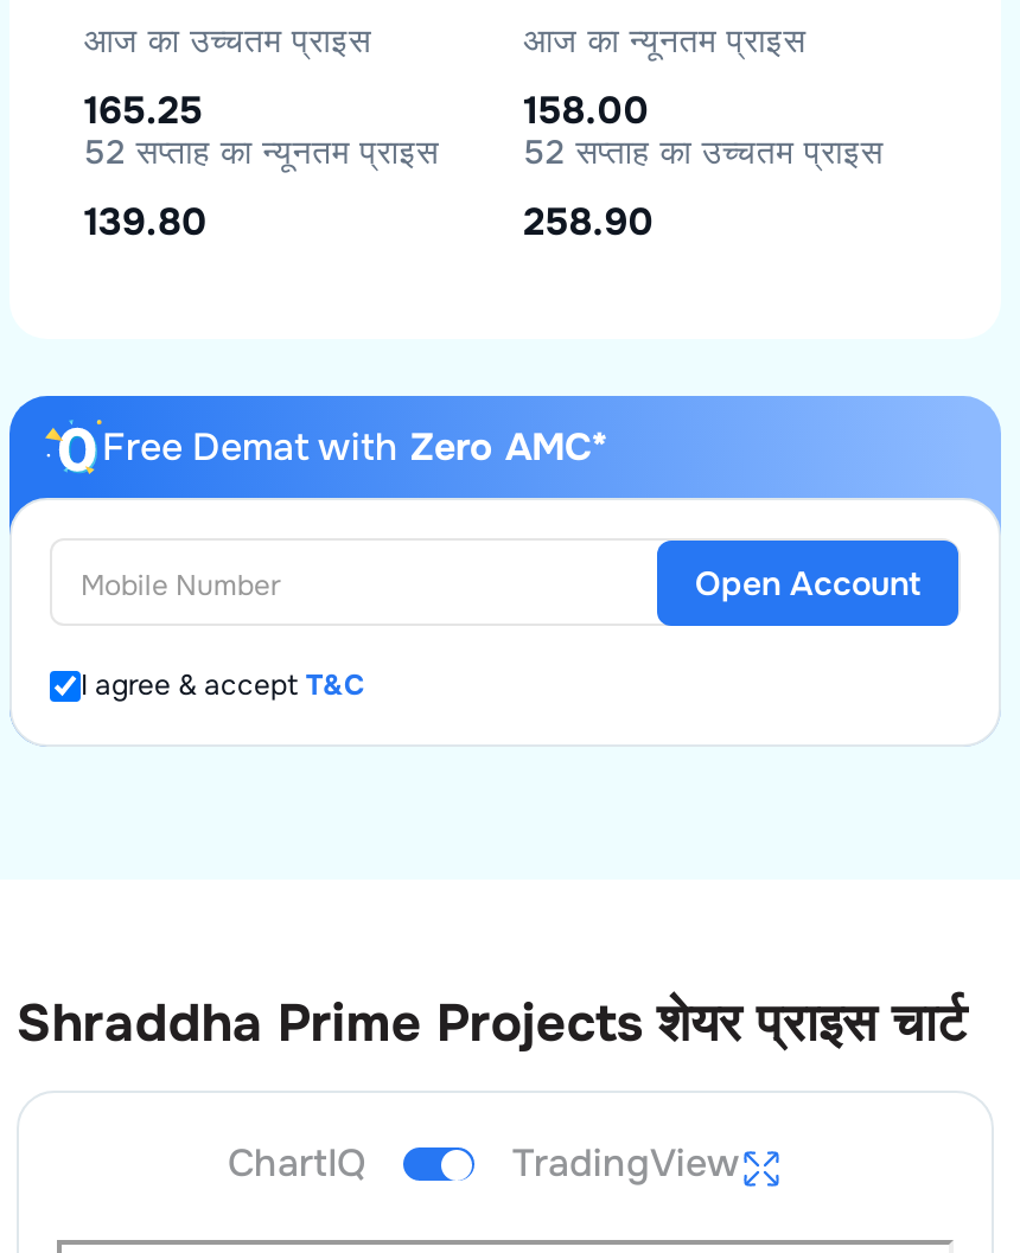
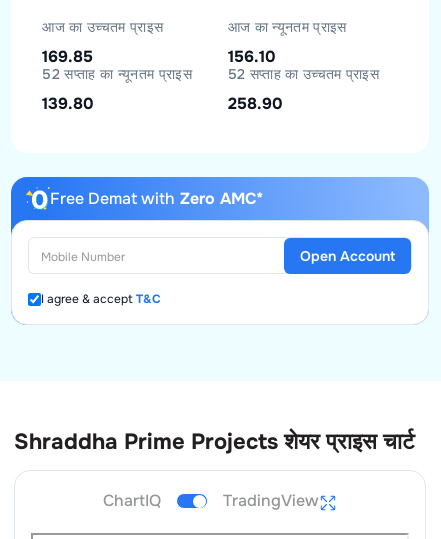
[84,85,203,135] 165.25 -> [42,46,93,67] 169.85
[524,85,649,135] 158.00 -> [228,46,276,67] 156.10

